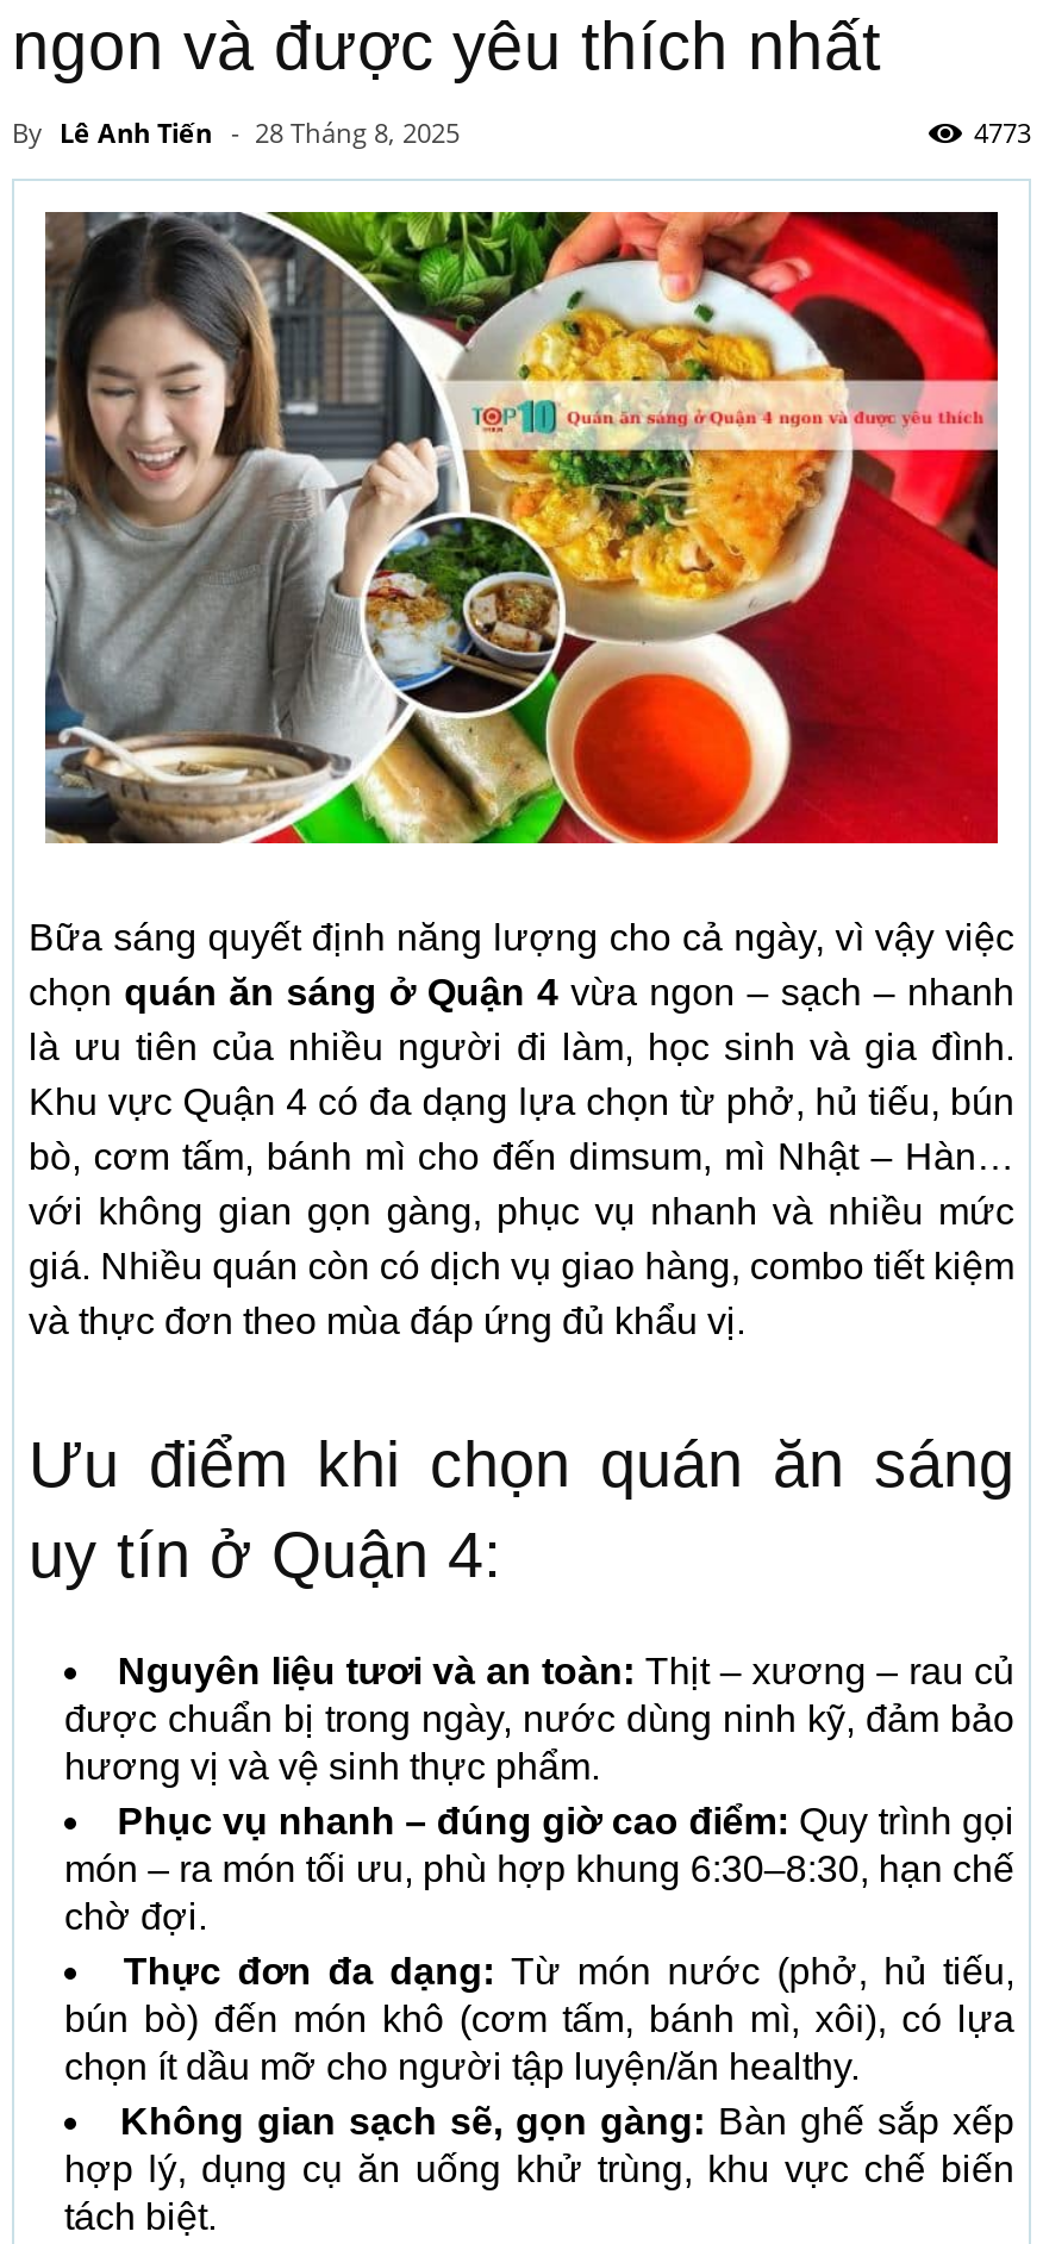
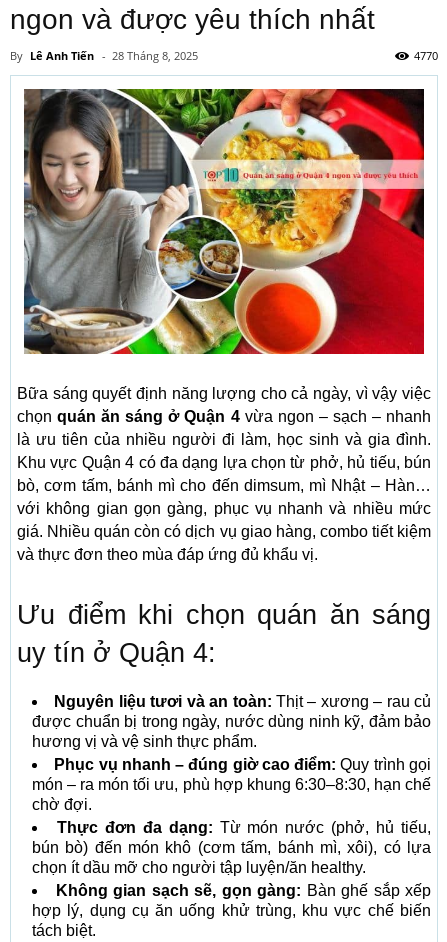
[974,114,1031,150] 4773 -> [414,48,438,63] 4770

